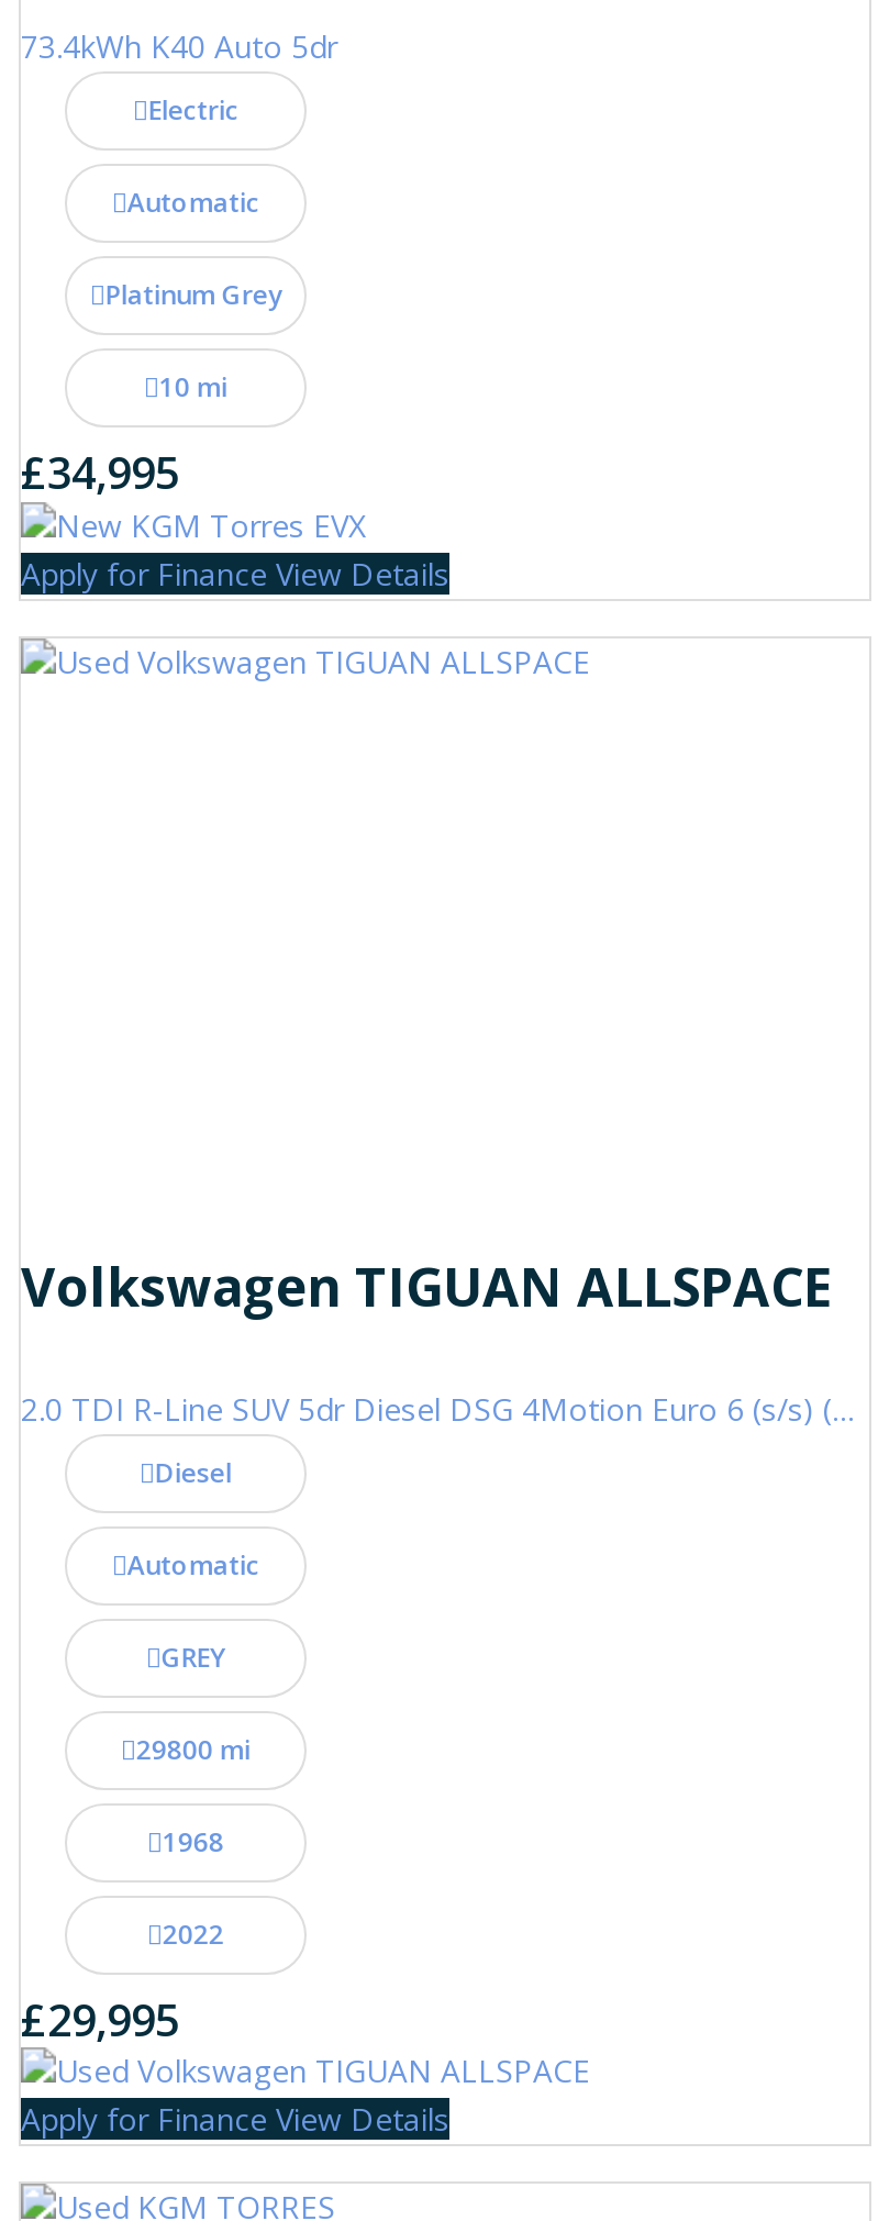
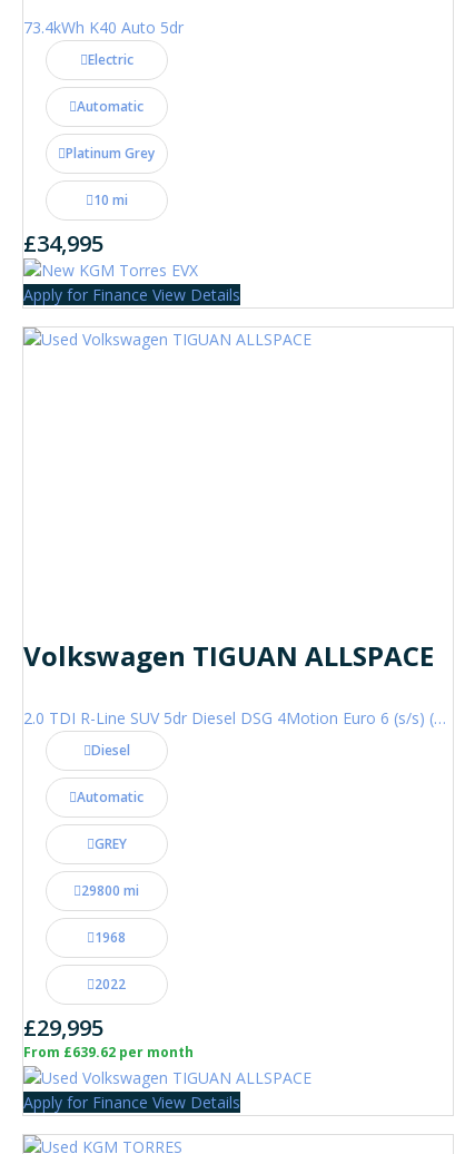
none -> [23,1043,194,1062] From £639.62 per month

